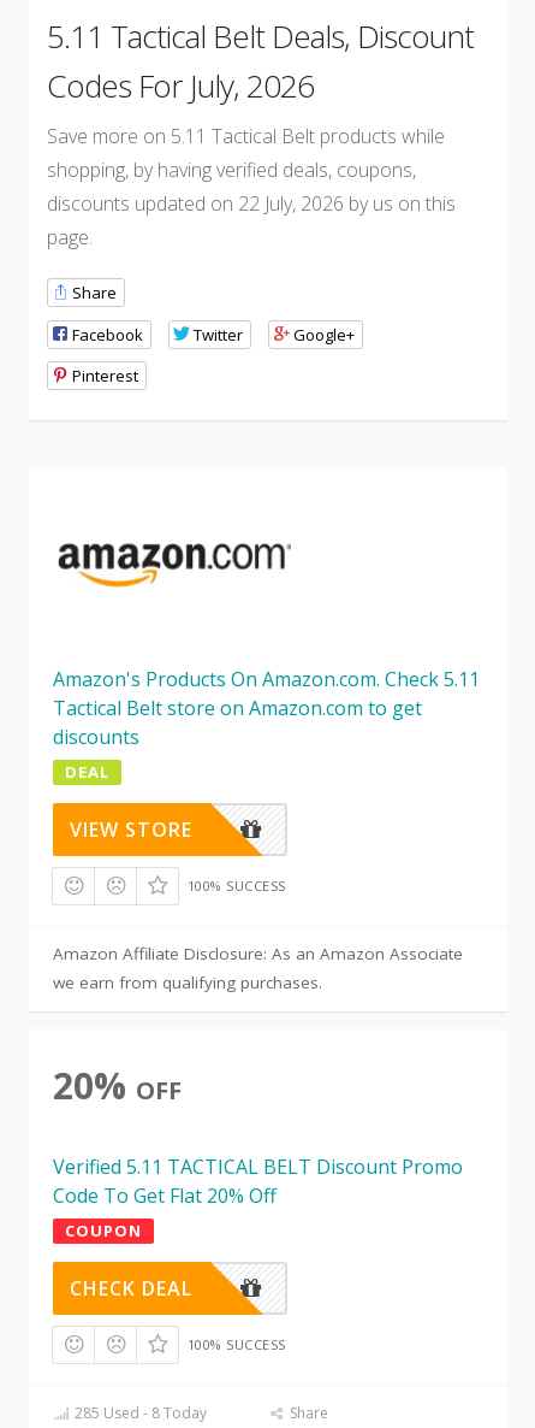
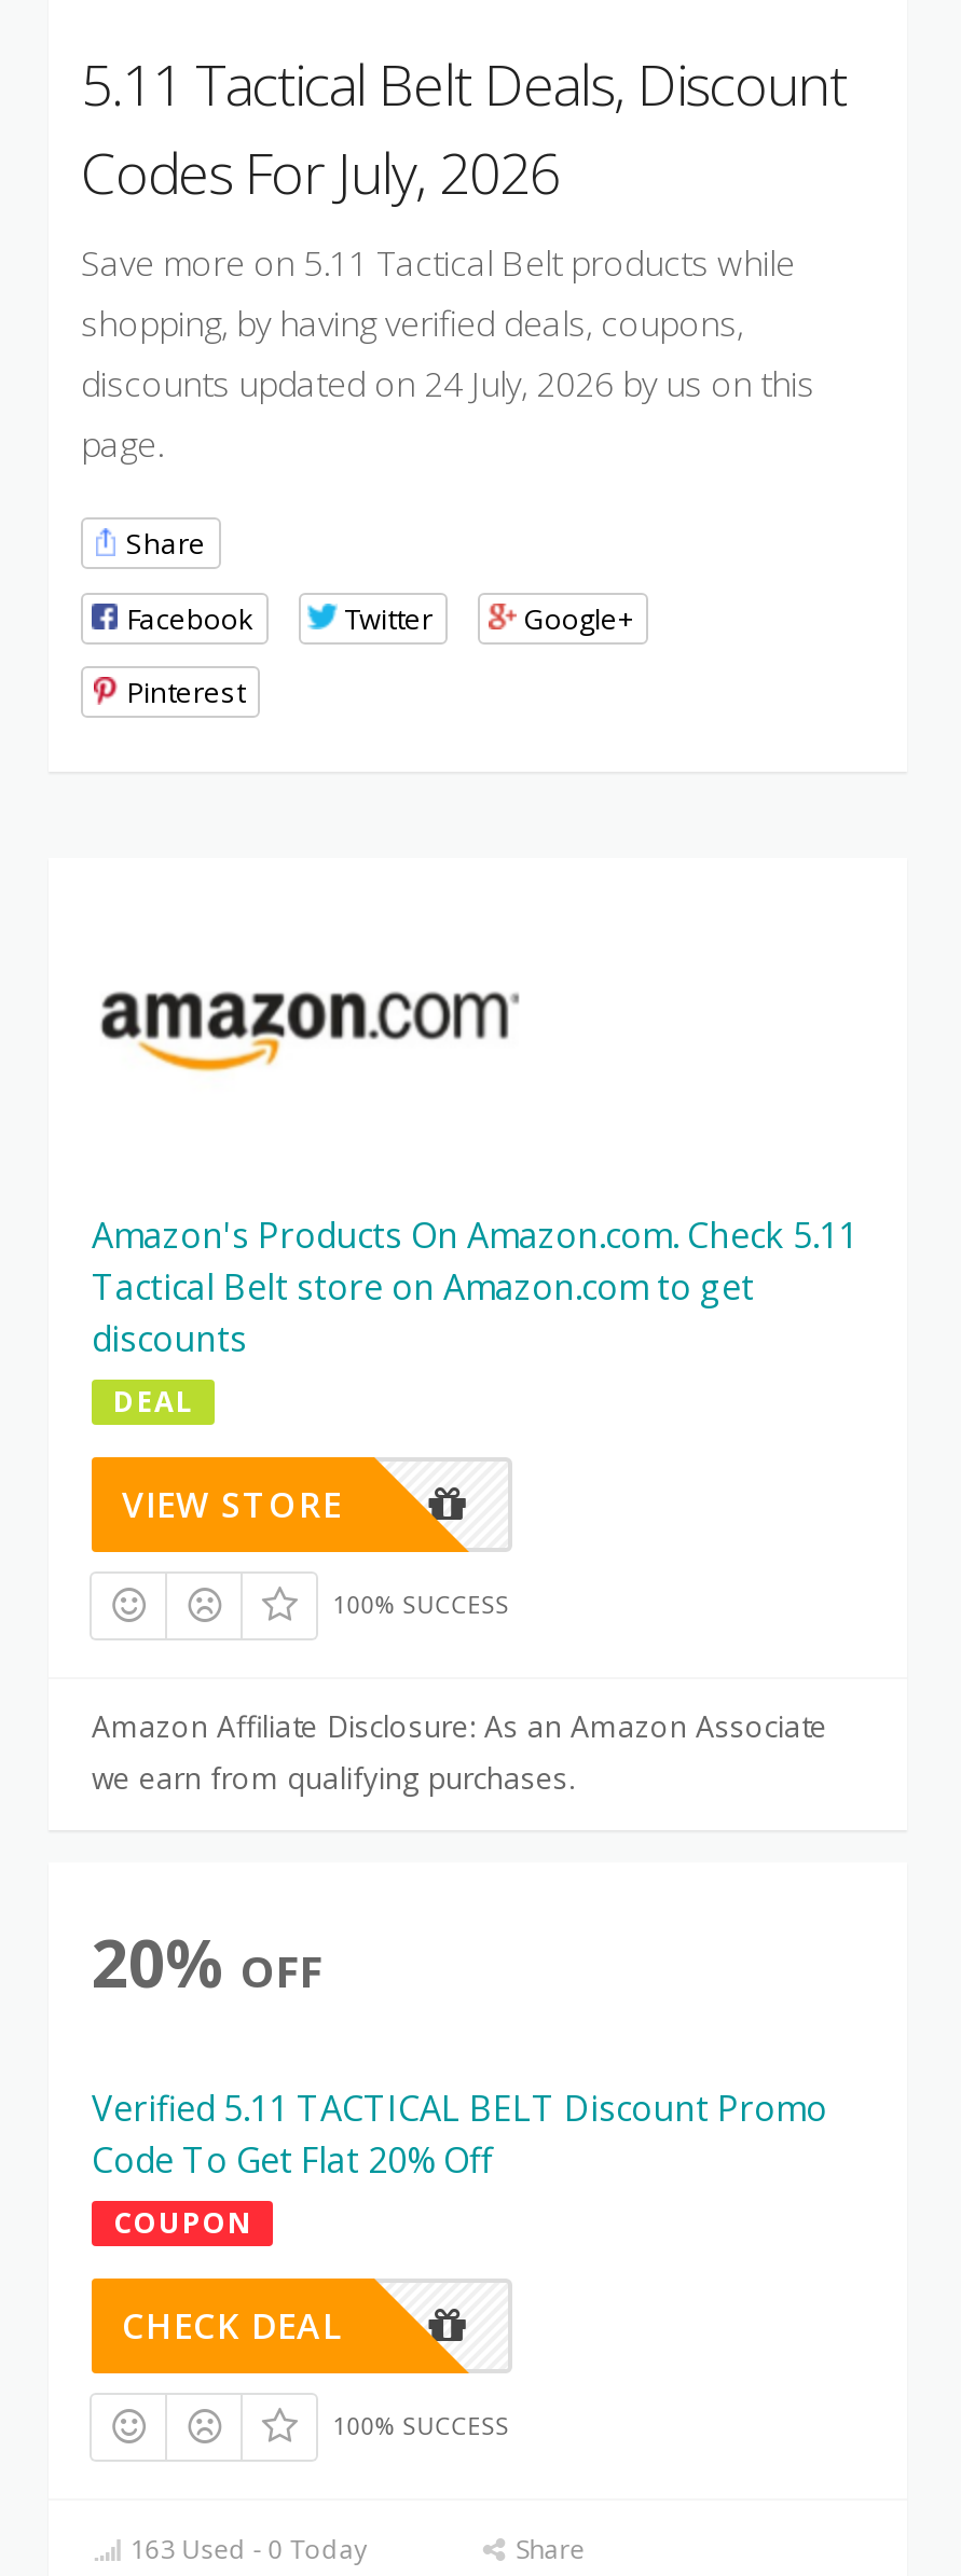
[47,190,456,217] discounts updated on 22 July, 2026 by us on this -> [81,360,814,407] discounts updated on 24 July, 2026 by us on this
[71,1403,207,1424] 285 Used - 8 Today -> [124,2532,367,2568] 163 Used - 0 Today

